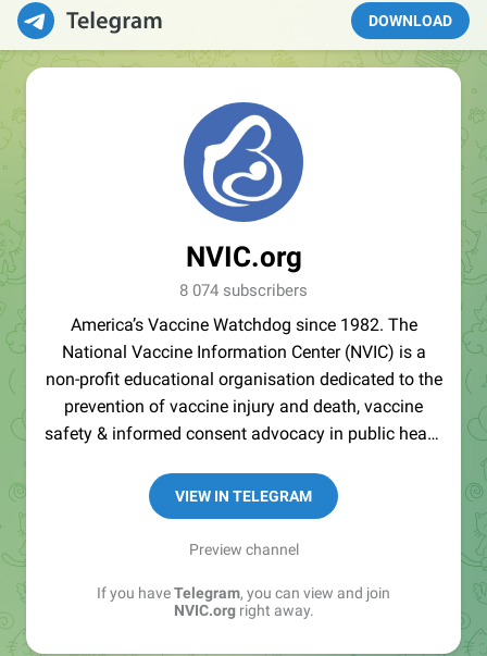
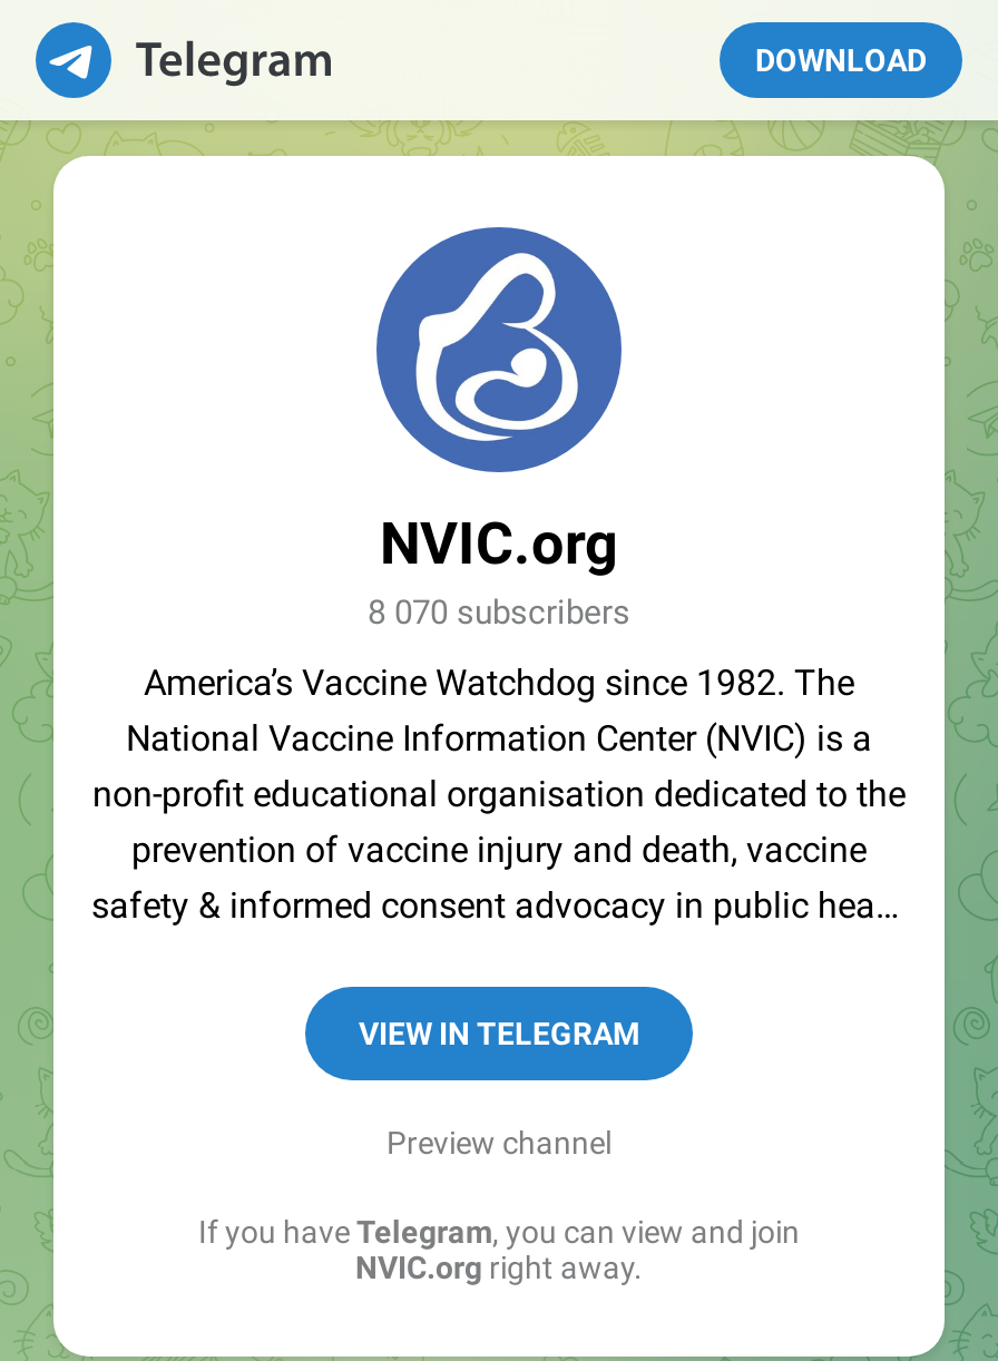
[179,281,308,300] 8 074 subscribers -> [368,593,630,633] 8 070 subscribers

